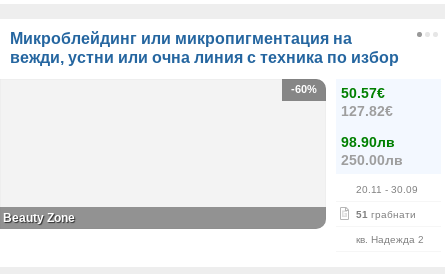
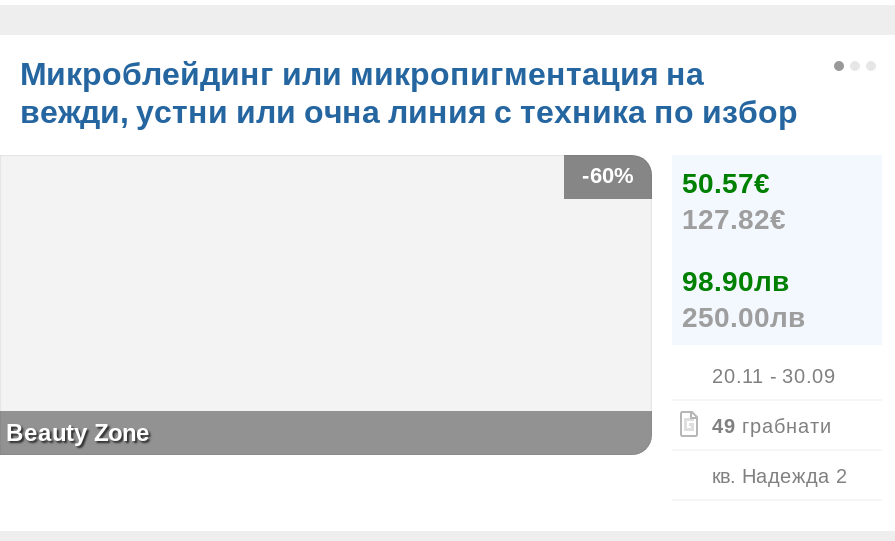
[356,209,416,220] 51 грабнати -> [712,415,832,437] 49 грабнати

